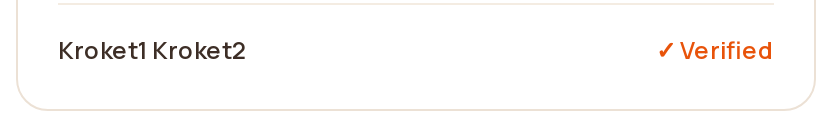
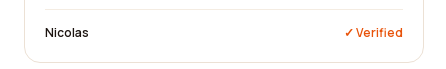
[58,33,248,67] Kroket1 Kroket2 -> [45,24,89,41] Nicolas

